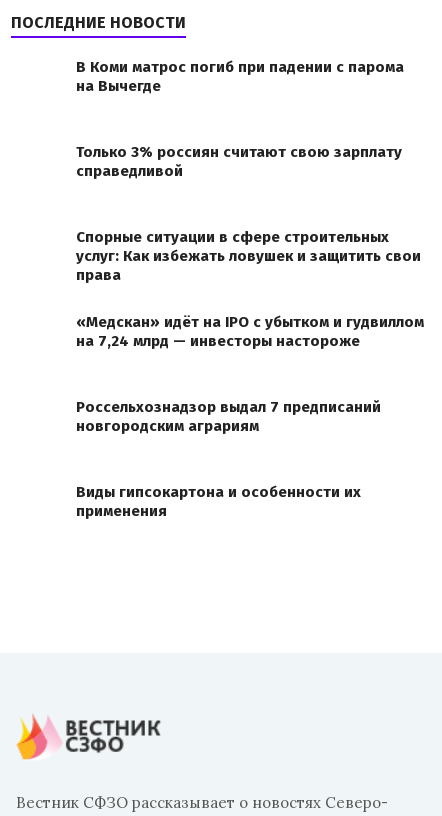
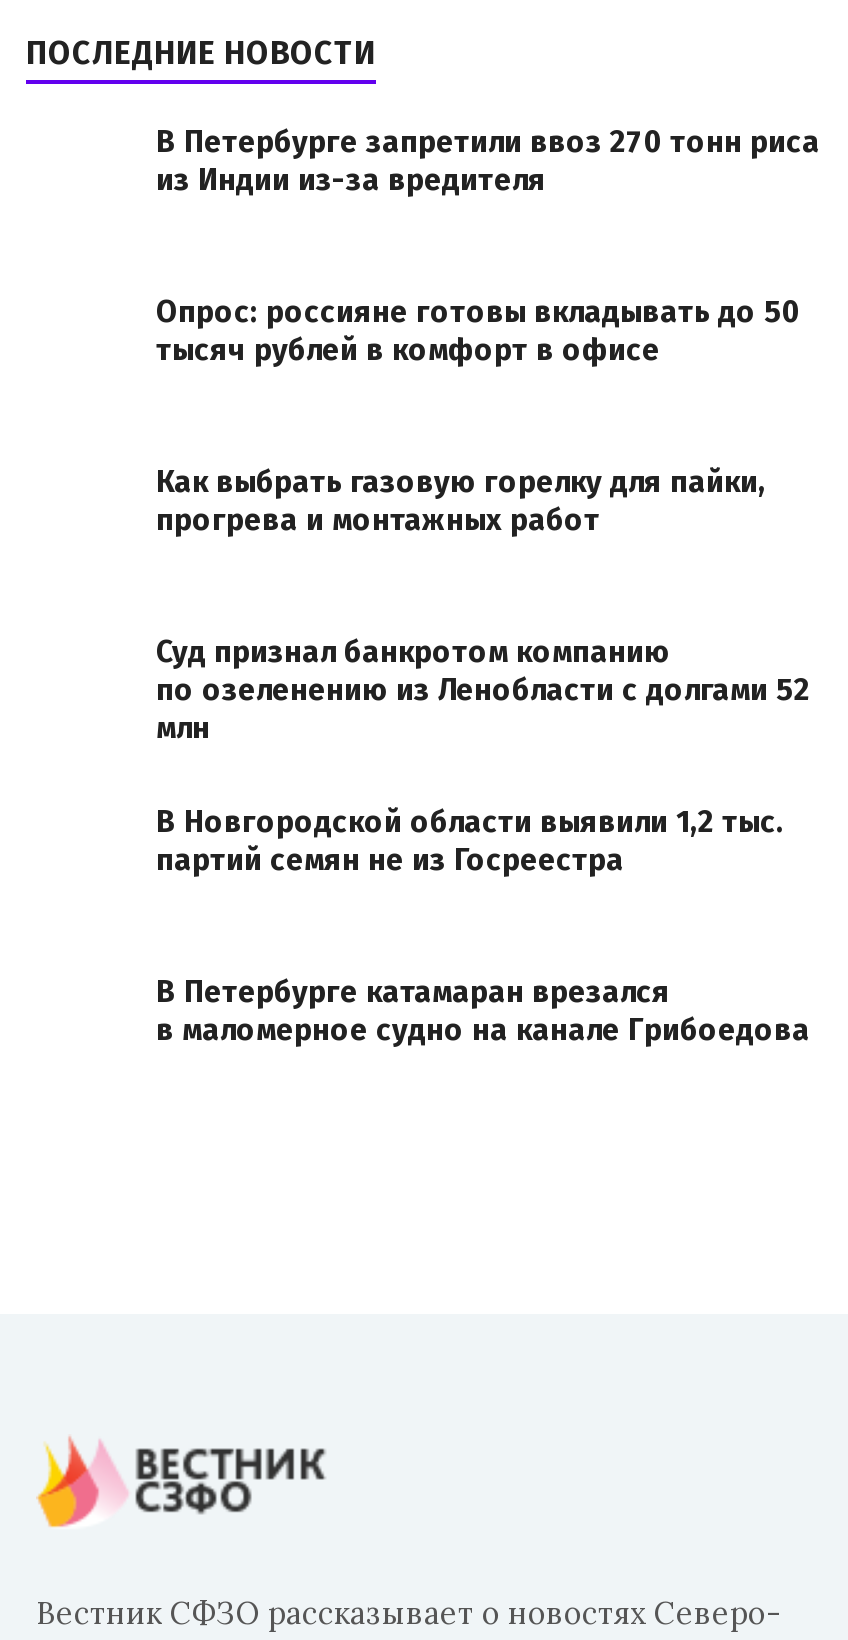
[76,58,404,95] В Коми матрос погиб при падении с парома | на Вычегде -> [156,124,820,198] В Петербурге запретили ввоз 270 тонн риса | из Индии из-за вредителя
[76,143,402,180] Только 3% россиян считают свою зарплату | справедливой -> [156,294,800,368] Опрос: россияне готовы вкладывать до 50 | тысяч рублей в комфорт в офисе
[76,228,421,284] Спорные ситуации в сфере строительных | услуг: Как избежать ловушек и защитить свои | права -> [156,464,766,538] Как выбрать газовую горелку для пайки, | прогрева и монтажных работ
[76,313,424,350] «Медскан» идёт на IPO с убытком и гудвиллом | на 7,24 млрд — инвесторы настороже -> [156,634,810,746] Суд признал банкротом компанию | по озеленению из Ленобласти с долгами 52 | млн
[76,398,381,435] Россельхознадзор выдал 7 предписаний | новгородским аграриям -> [156,804,784,878] В Новгородской области выявили 1,2 тыс. | партий семян не из Госреестра
[76,483,361,520] Виды гипсокартона и особенности их | применения -> [156,974,810,1048] В Петербурге катамаран врезался | в маломерное судно на канале Грибоедова

